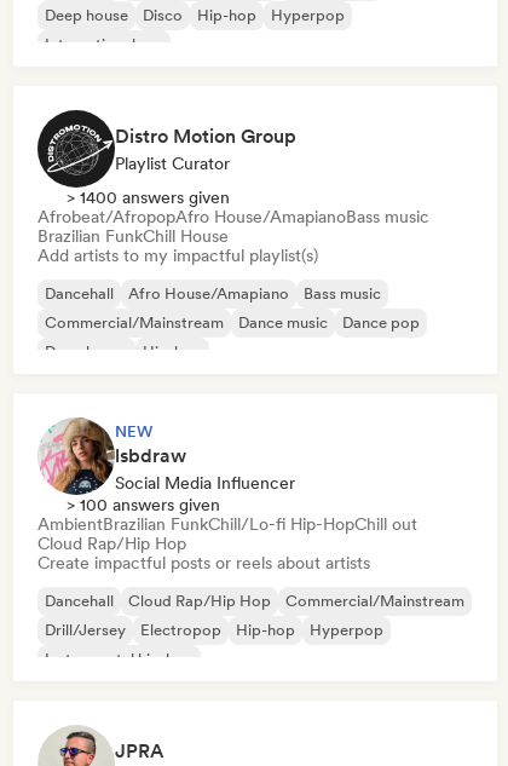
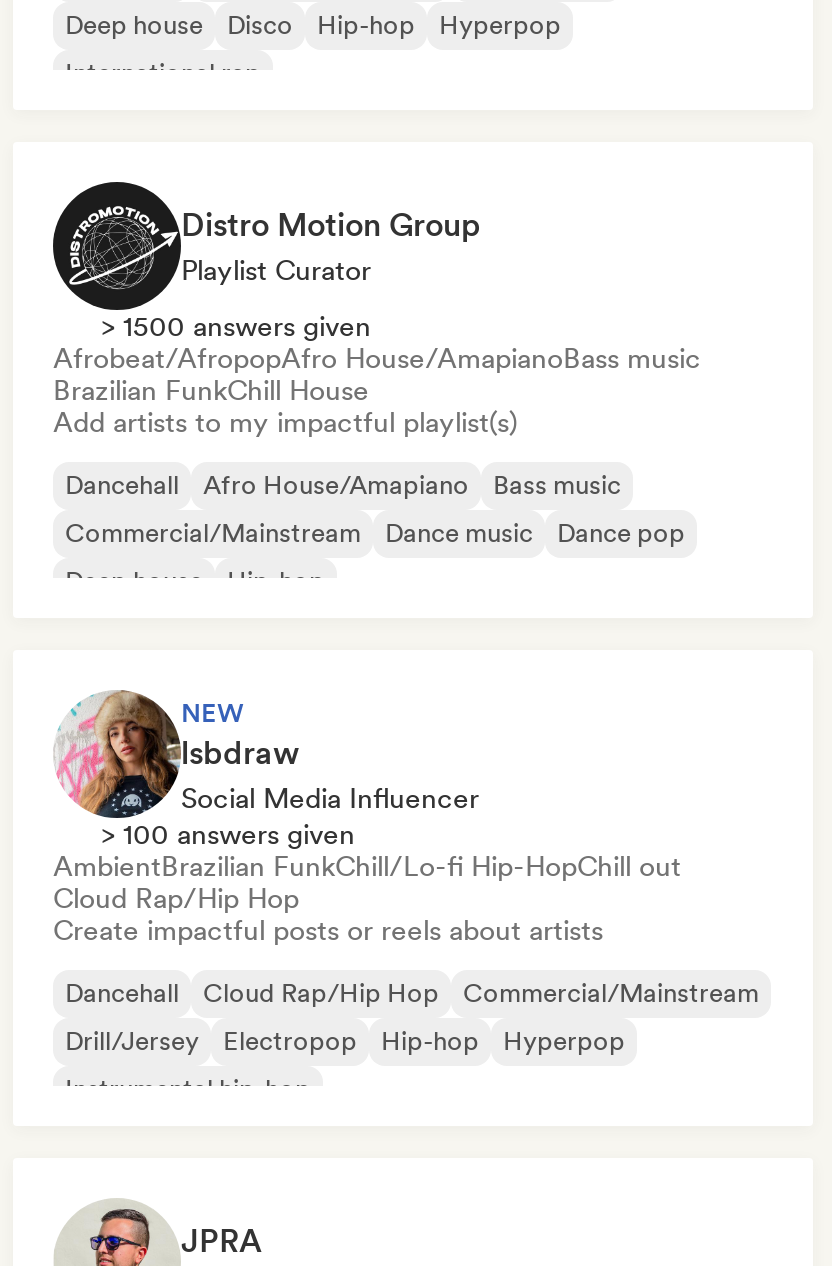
[67,188,230,207] > 1400 answers given -> [101,310,371,342] > 1500 answers given

